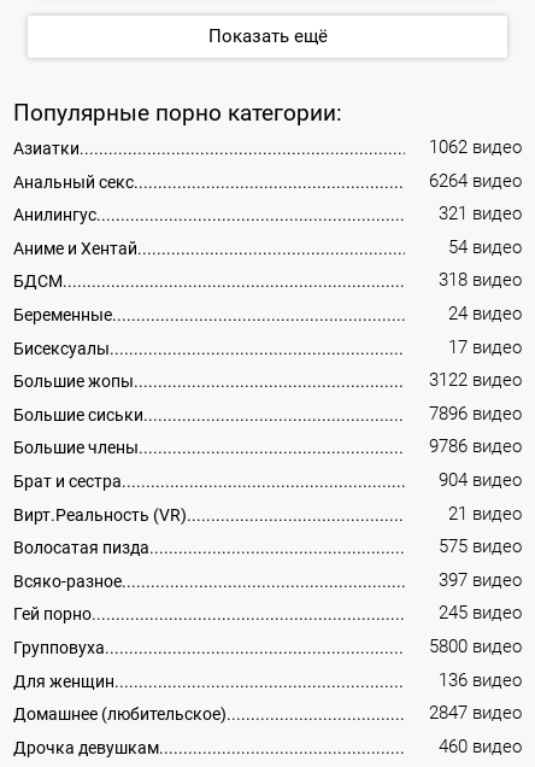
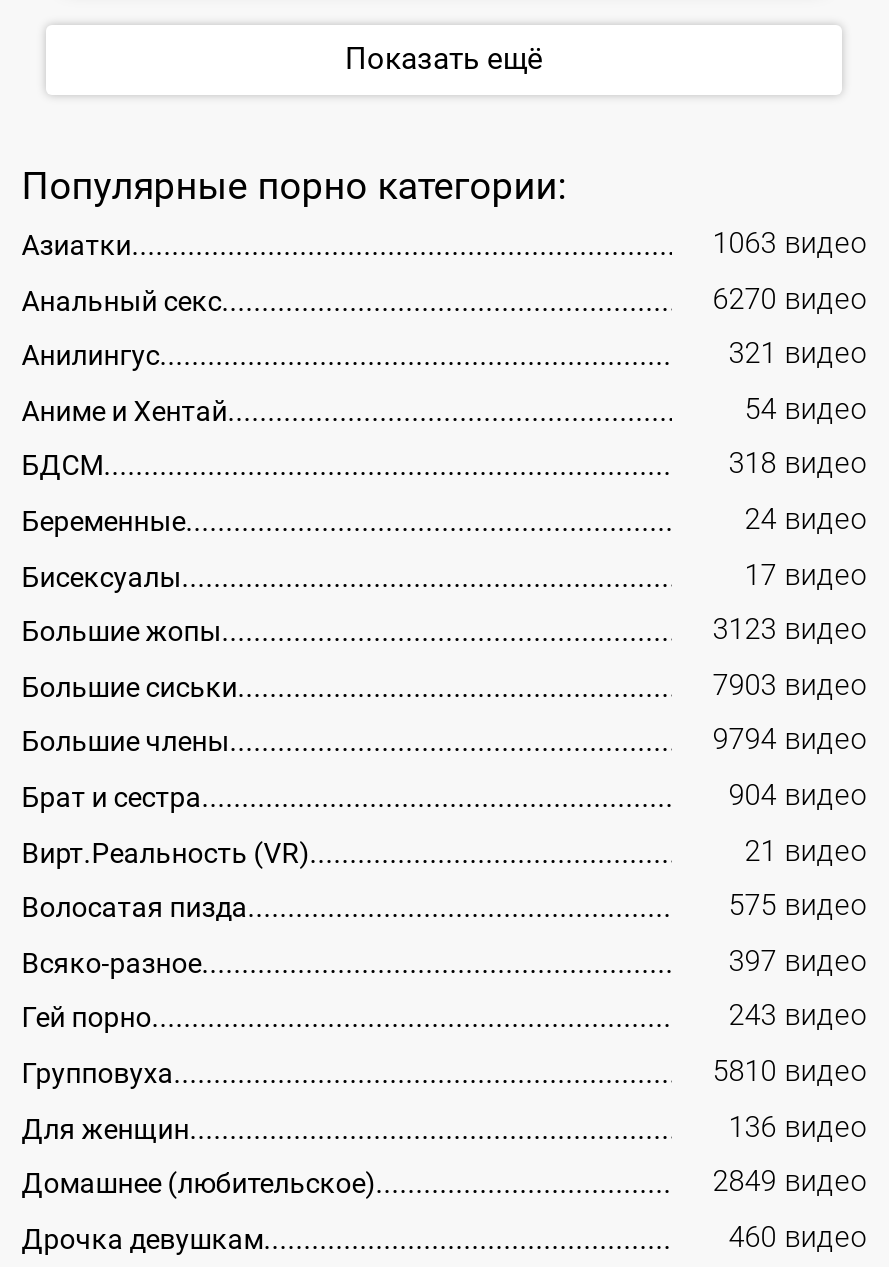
[429,137,522,158] 1062 видео -> [713,227,867,261] 1063 видео
[429,171,522,191] 6264 видео -> [713,282,867,316] 6270 видео
[429,370,522,391] 3122 видео -> [713,613,867,647] 3123 видео
[429,404,522,424] 7896 видео -> [713,669,867,703] 7903 видео
[429,437,522,458] 9786 видео -> [713,724,867,758] 9794 видео
[439,603,522,624] 245 видео -> [729,1000,867,1034] 243 видео
[429,637,522,657] 5800 видео -> [713,1055,867,1089] 5810 видео
[429,703,522,724] 2847 видео -> [713,1165,867,1199] 2849 видео

